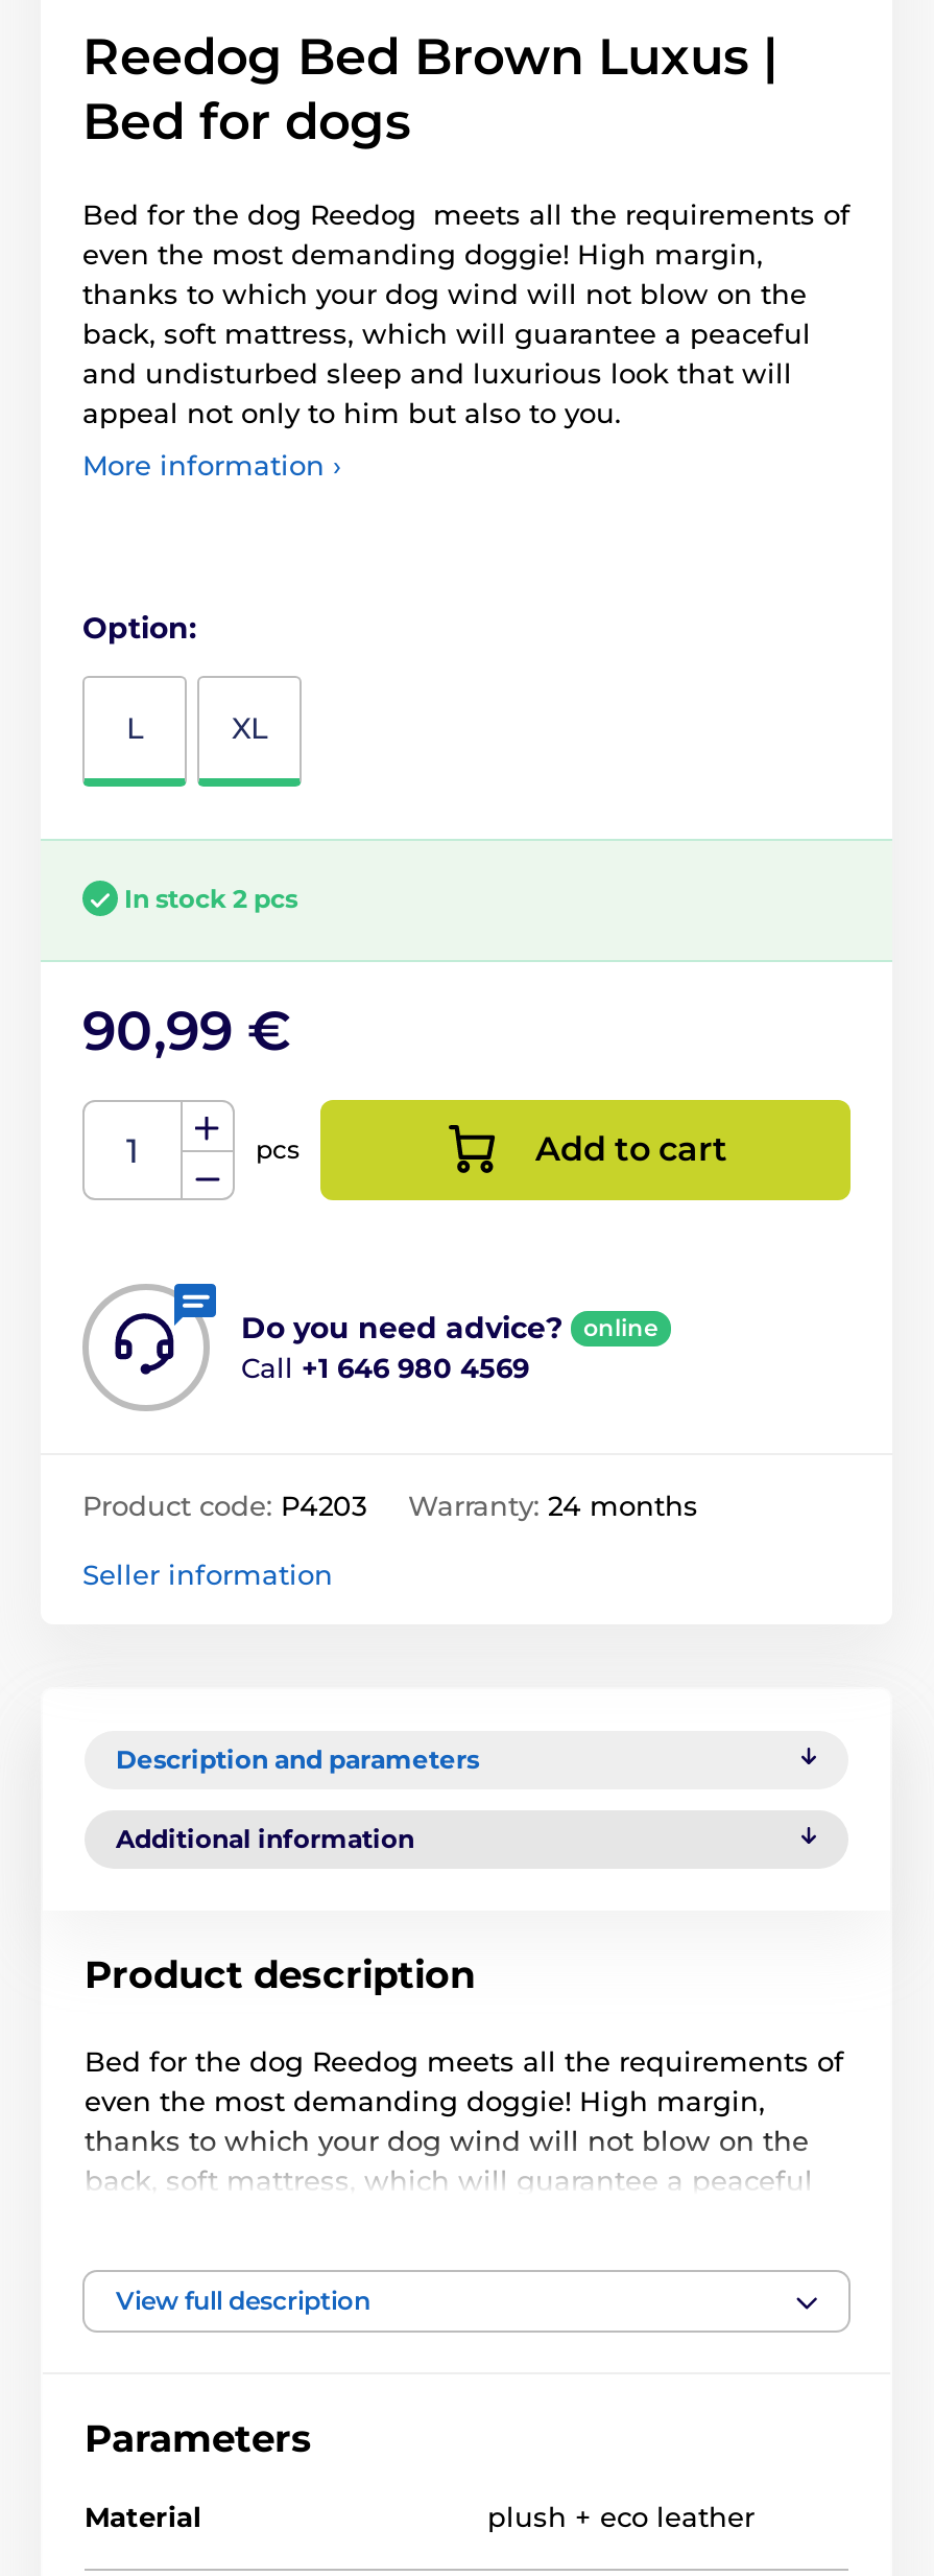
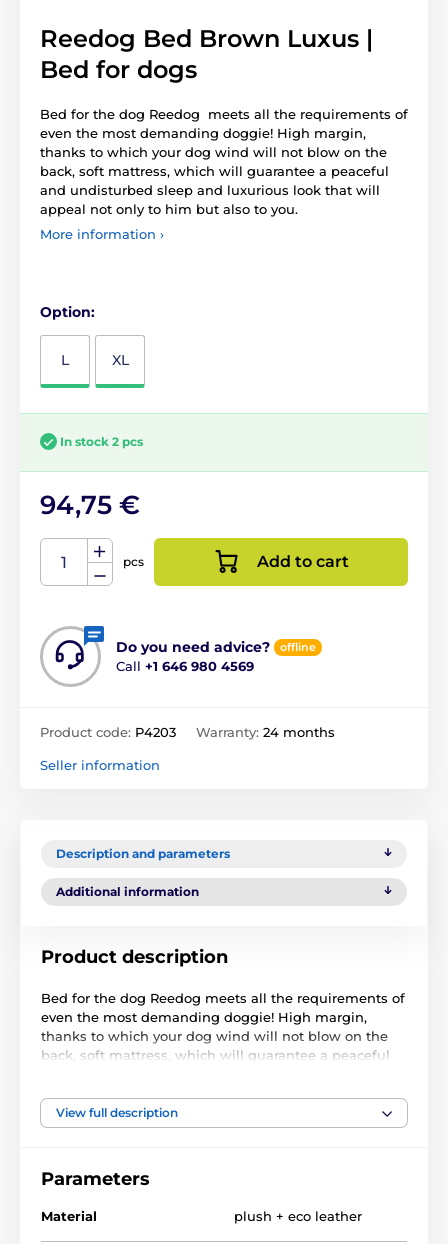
[82,997,291,1064] 90,99 € -> [40,489,140,521] 94,75 €
[583,1313,658,1342] online -> [280,640,316,654] offline

